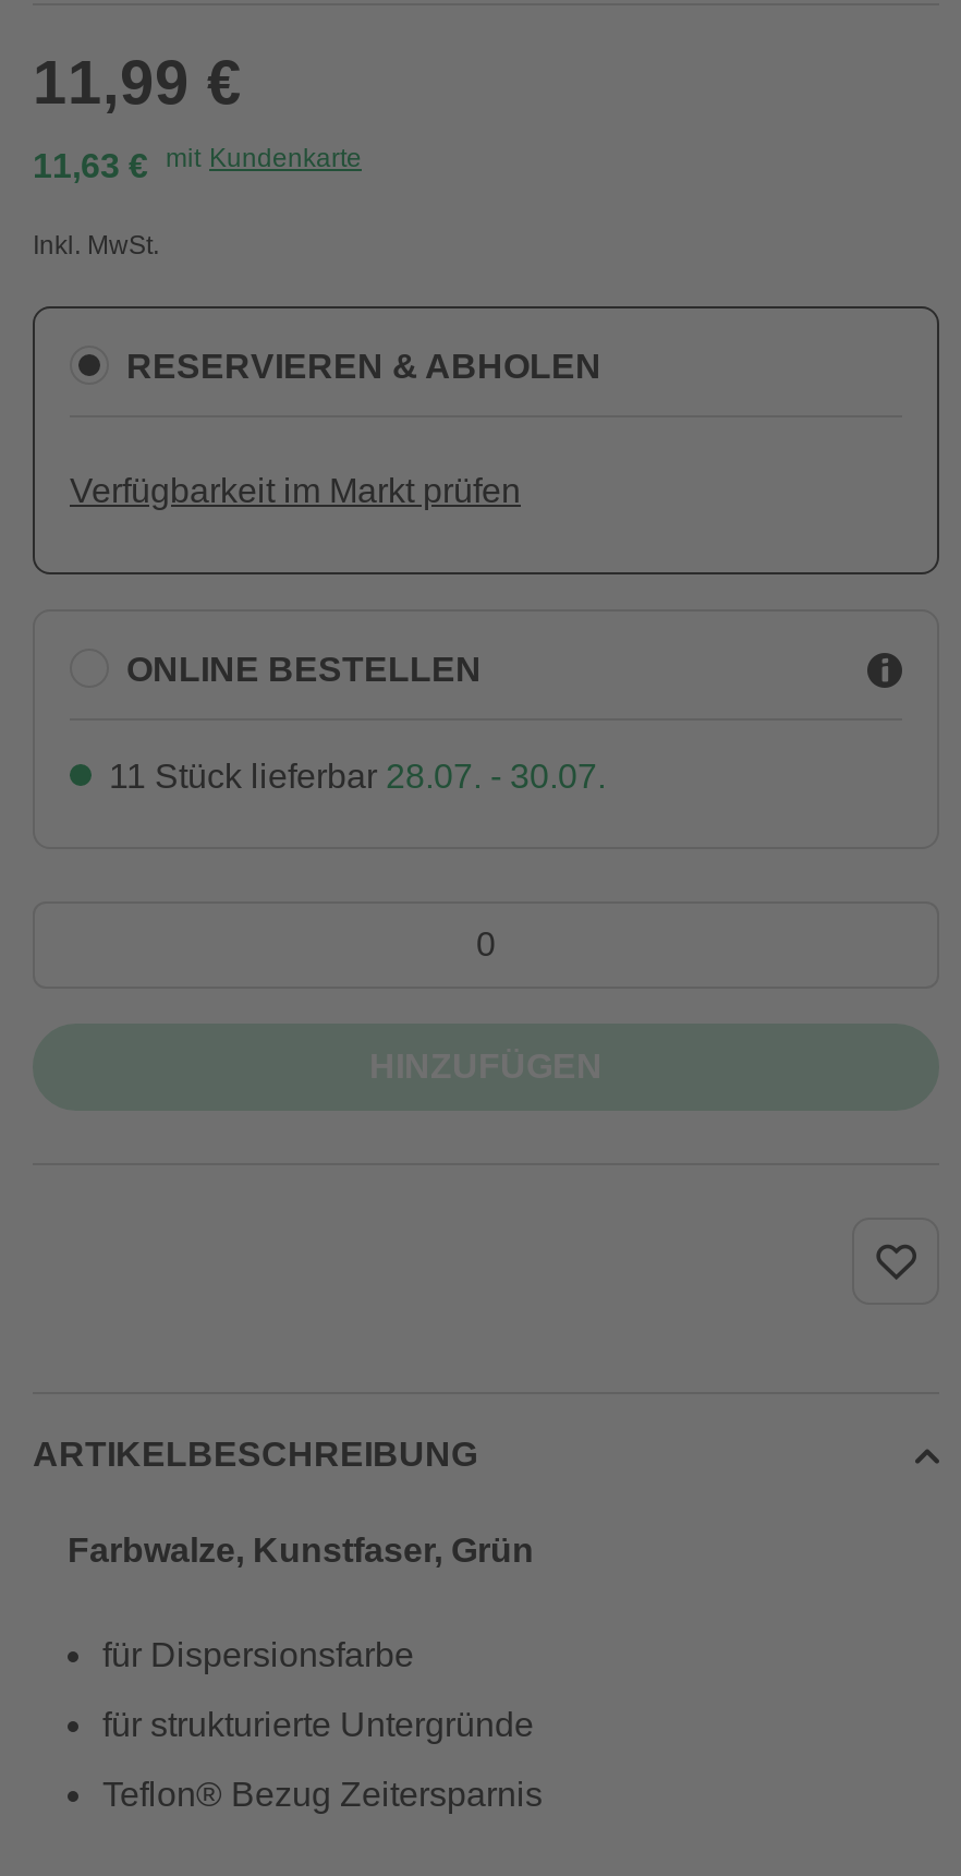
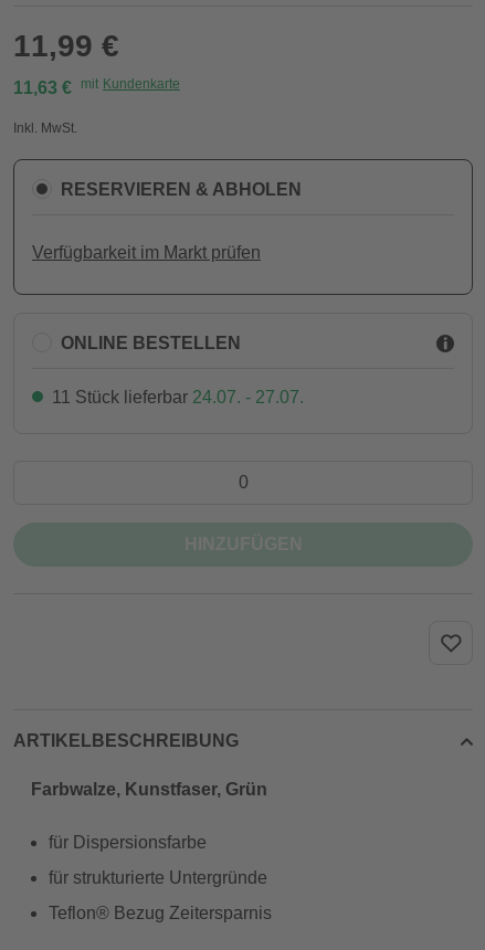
[109,758,606,795] 11 Stück lieferbar 28.07. - 30.07. -> [52,388,304,407] 11 Stück lieferbar 24.07. - 27.07.

